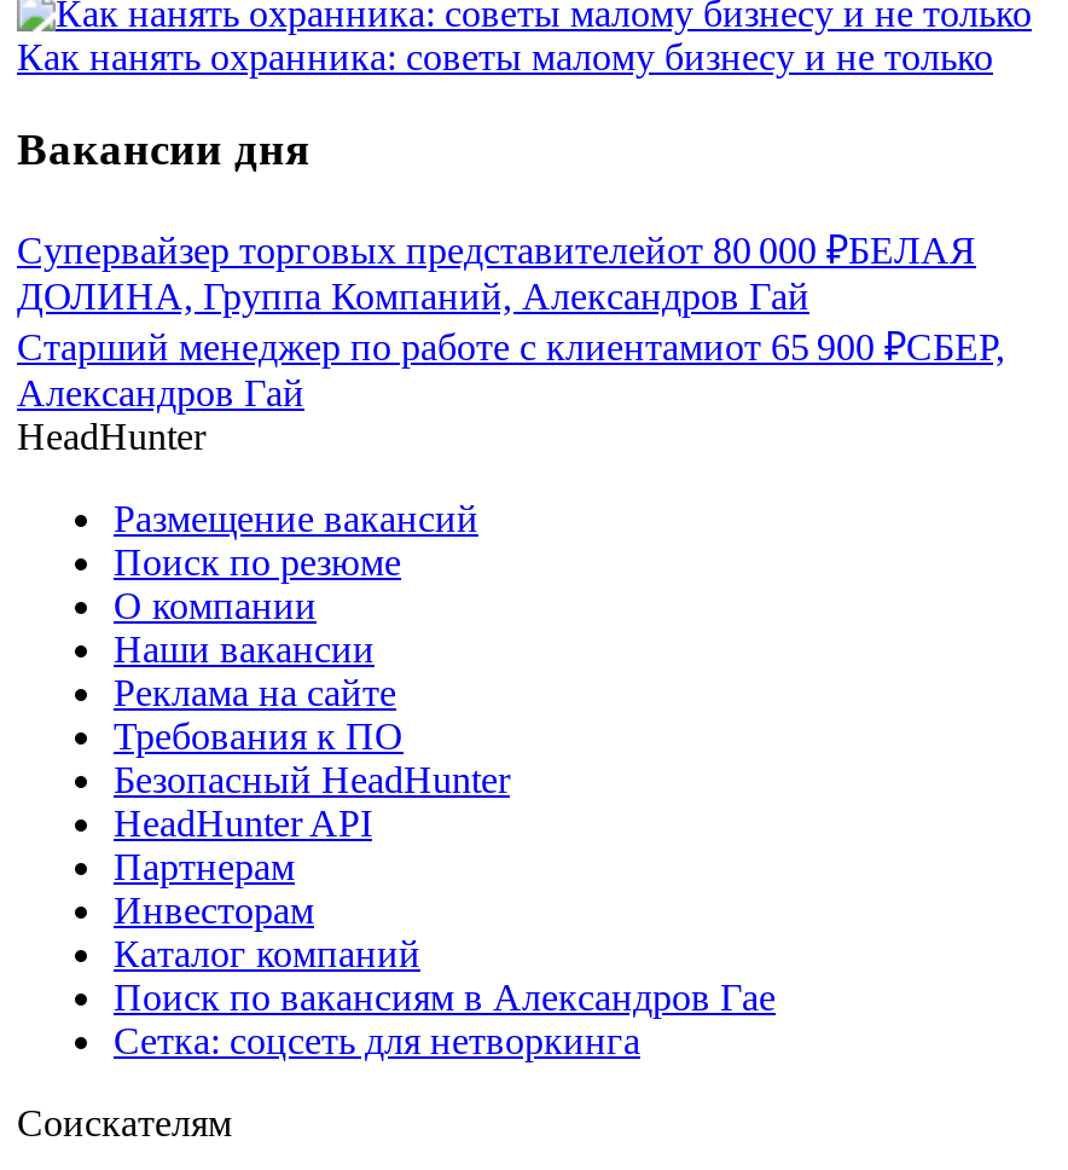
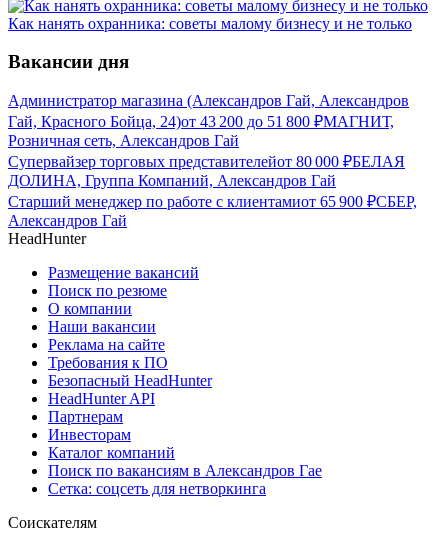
none -> [8,92,409,149] Администратор магазина (Александров Гай, Александров | Гай, Красного Бойца, 24)от 43 200 до 51 800 ₽МАГНИТ, | Розничная сеть, Александров Гай

